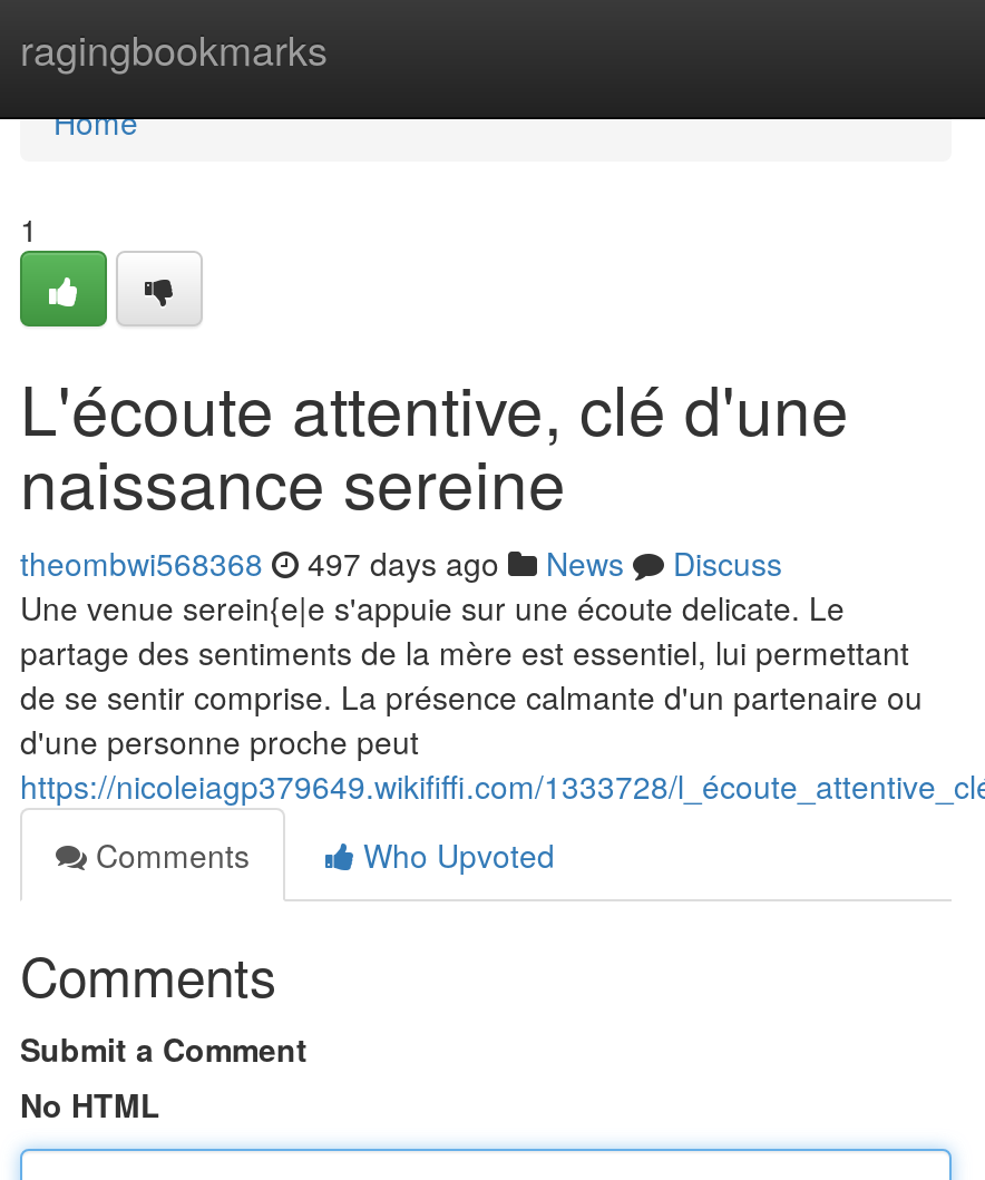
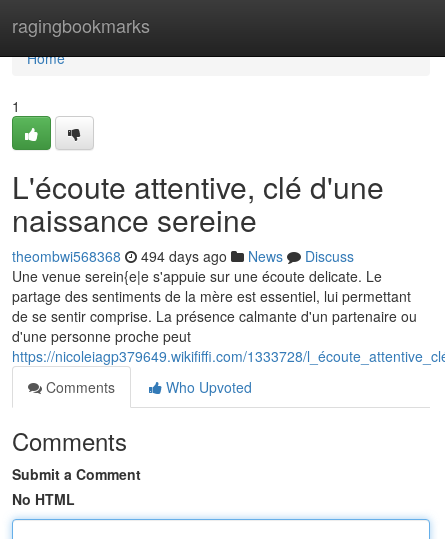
[20,540,782,585] theombwi568368 497 days ago News Discuss -> [12,246,354,266] theombwi568368 494 days ago News Discuss

